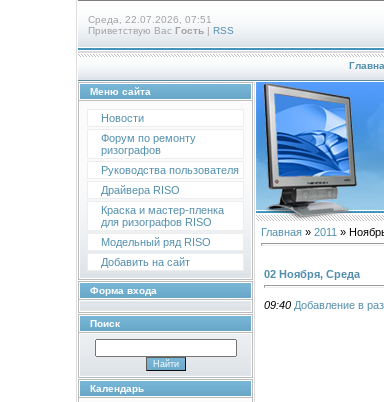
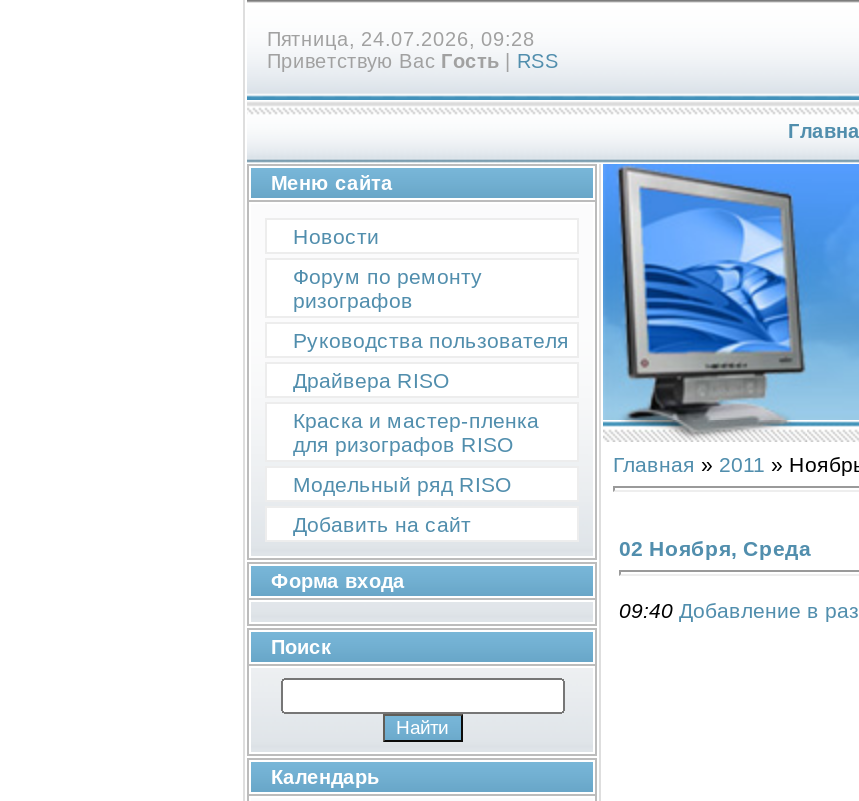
[88,14,212,25] Среда, 22.07.2026, 07:51 -> [267,28,535,50] Пятница, 24.07.2026, 09:28

